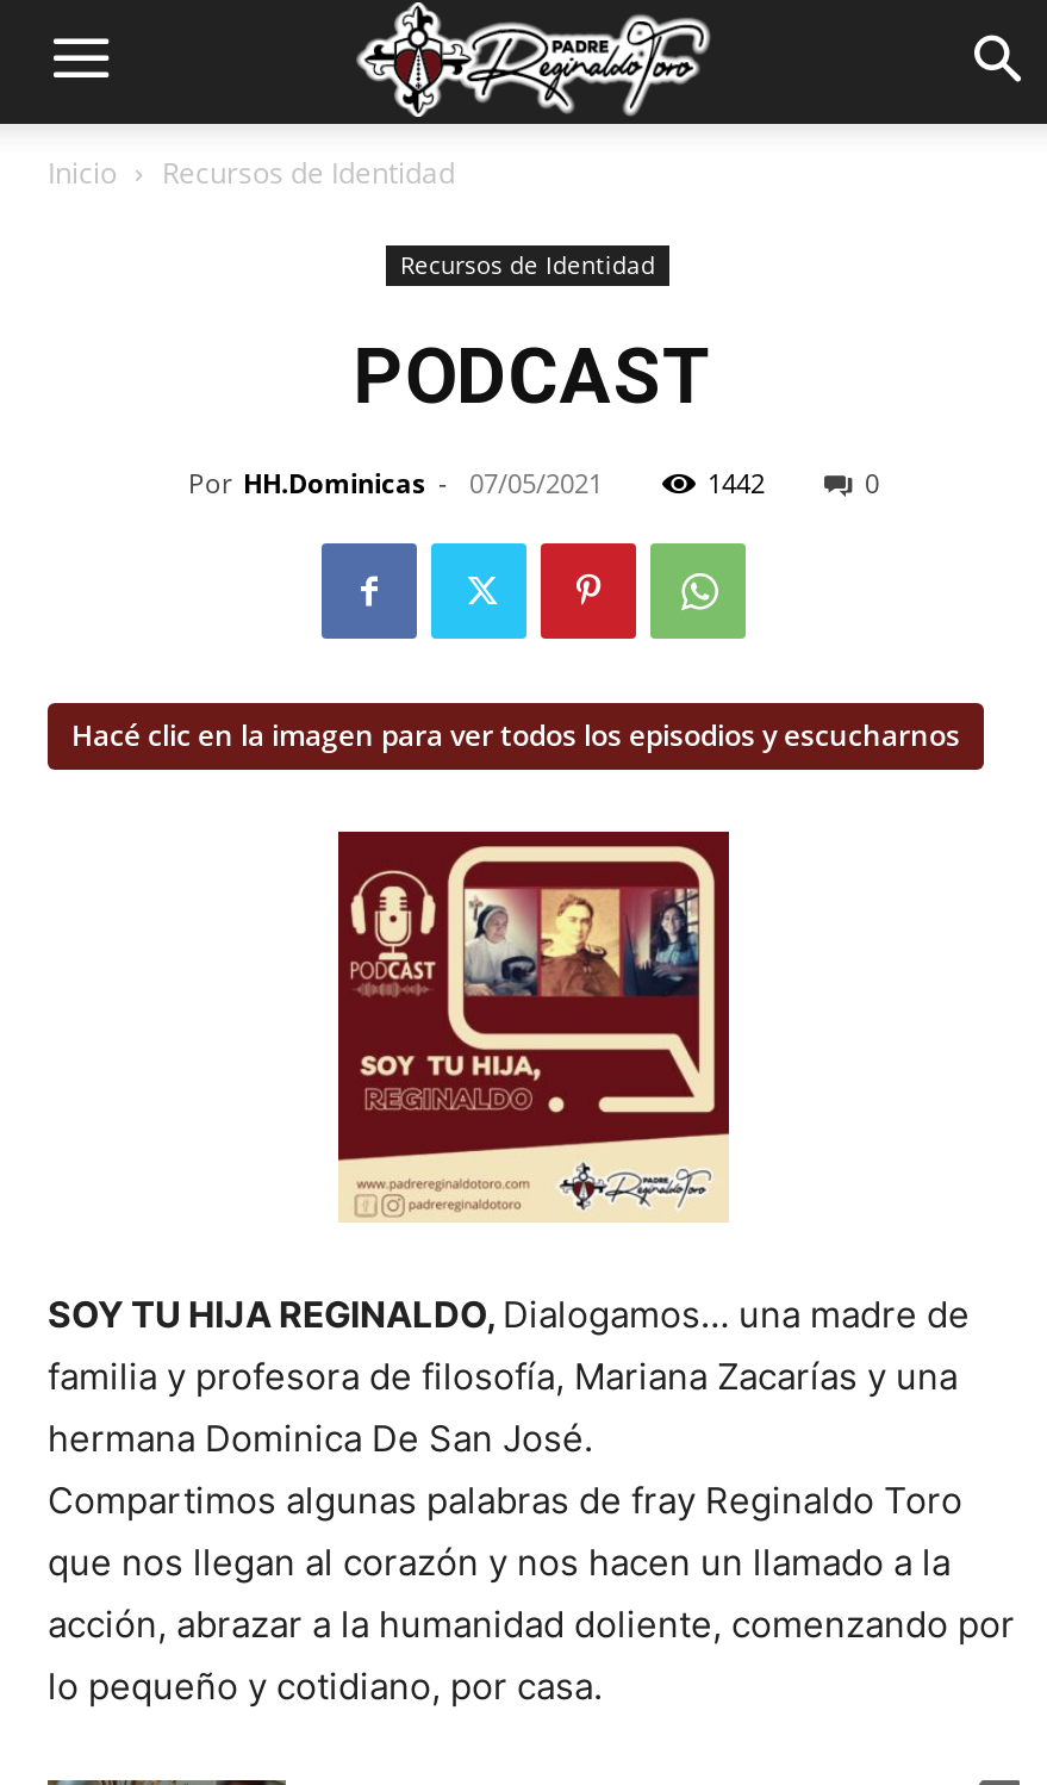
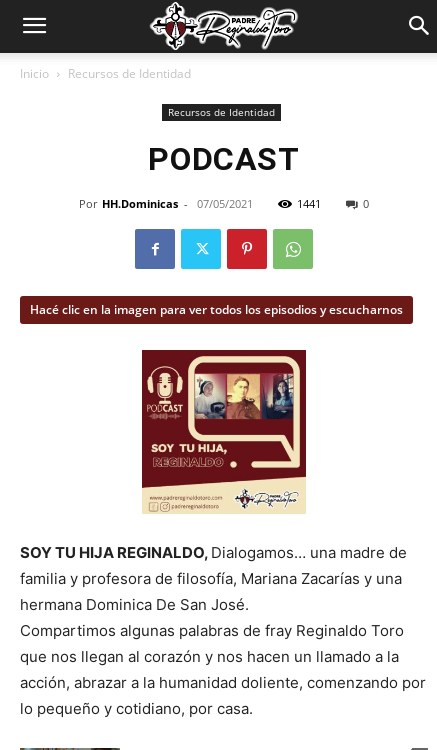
[708,465,765,500] 1442 -> [297,196,321,211] 1441

